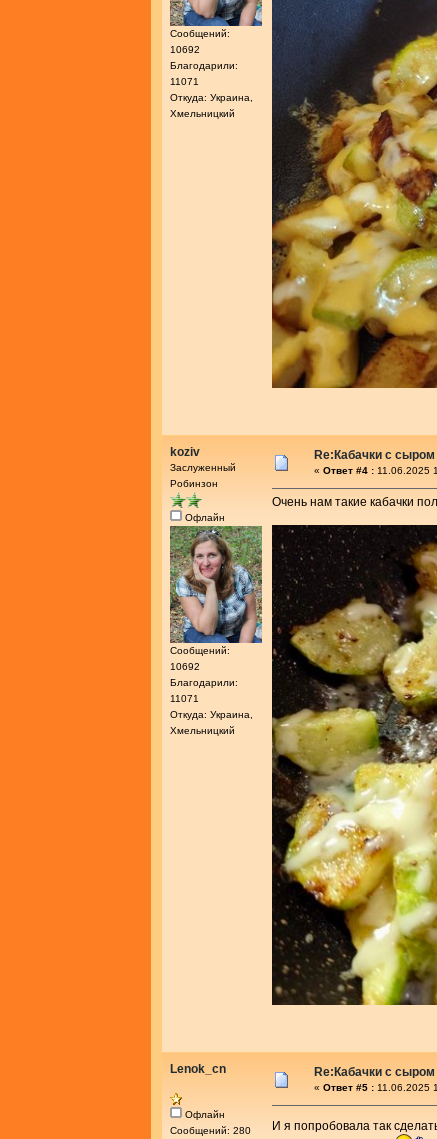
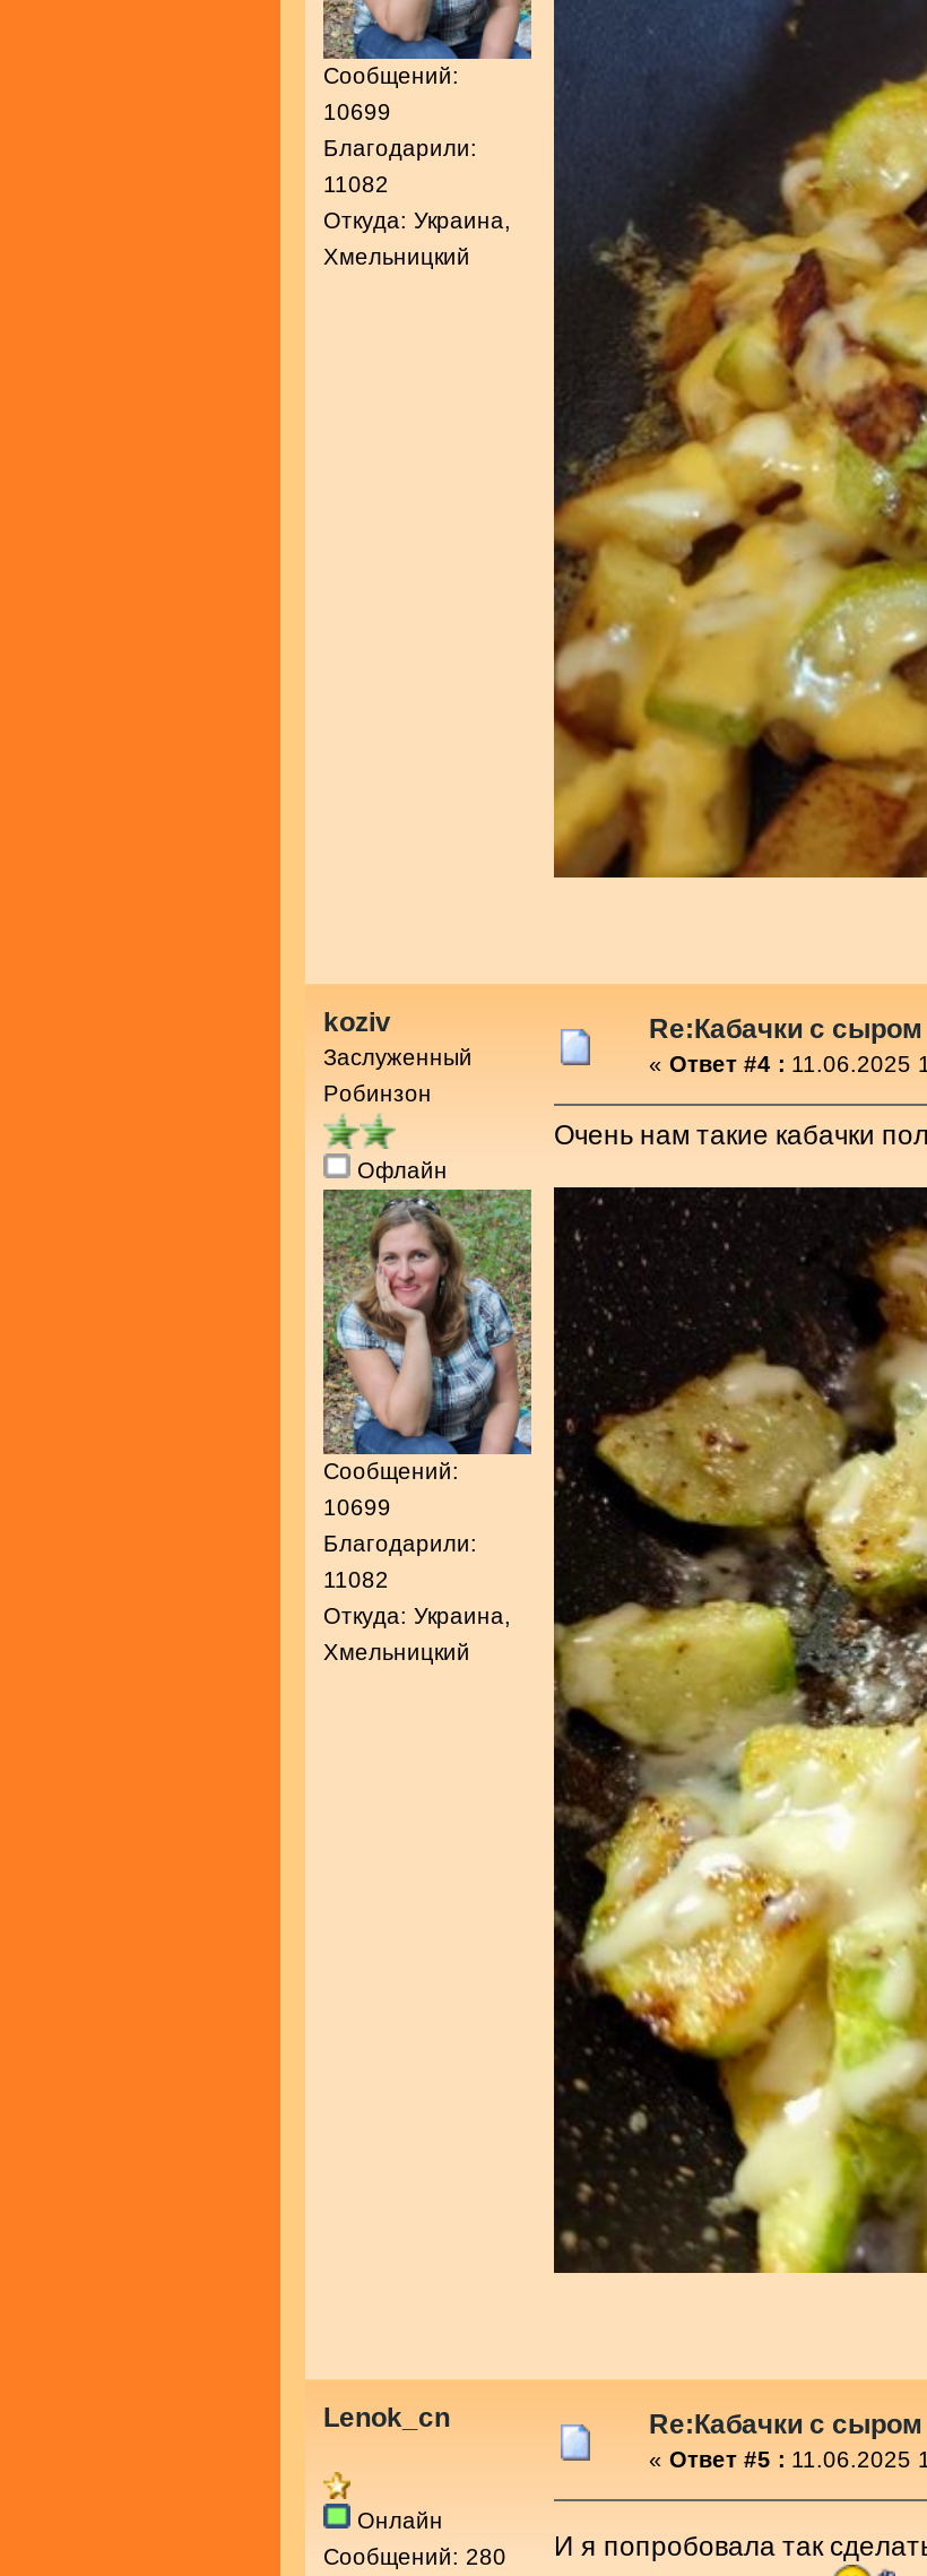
[170,44,200,55] 10692 -> [323,99,391,124] 10699
[170,76,199,87] 11071 -> [323,171,389,196] 11082
[170,661,200,672] 10692 -> [323,1494,391,1519] 10699
[170,693,199,704] 11071 -> [323,1567,389,1592] 11082
[182,1109,225,1120] Офлайн -> [350,2509,443,2533] Онлайн

